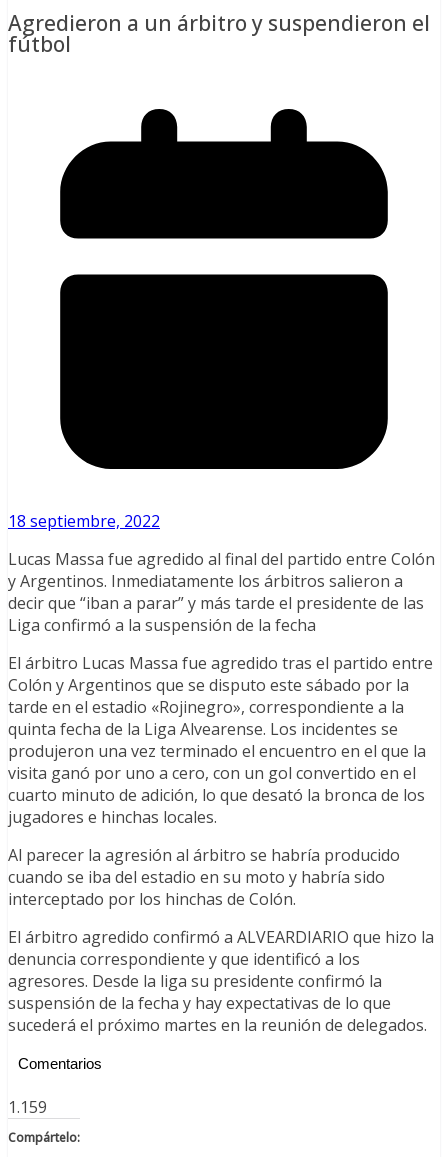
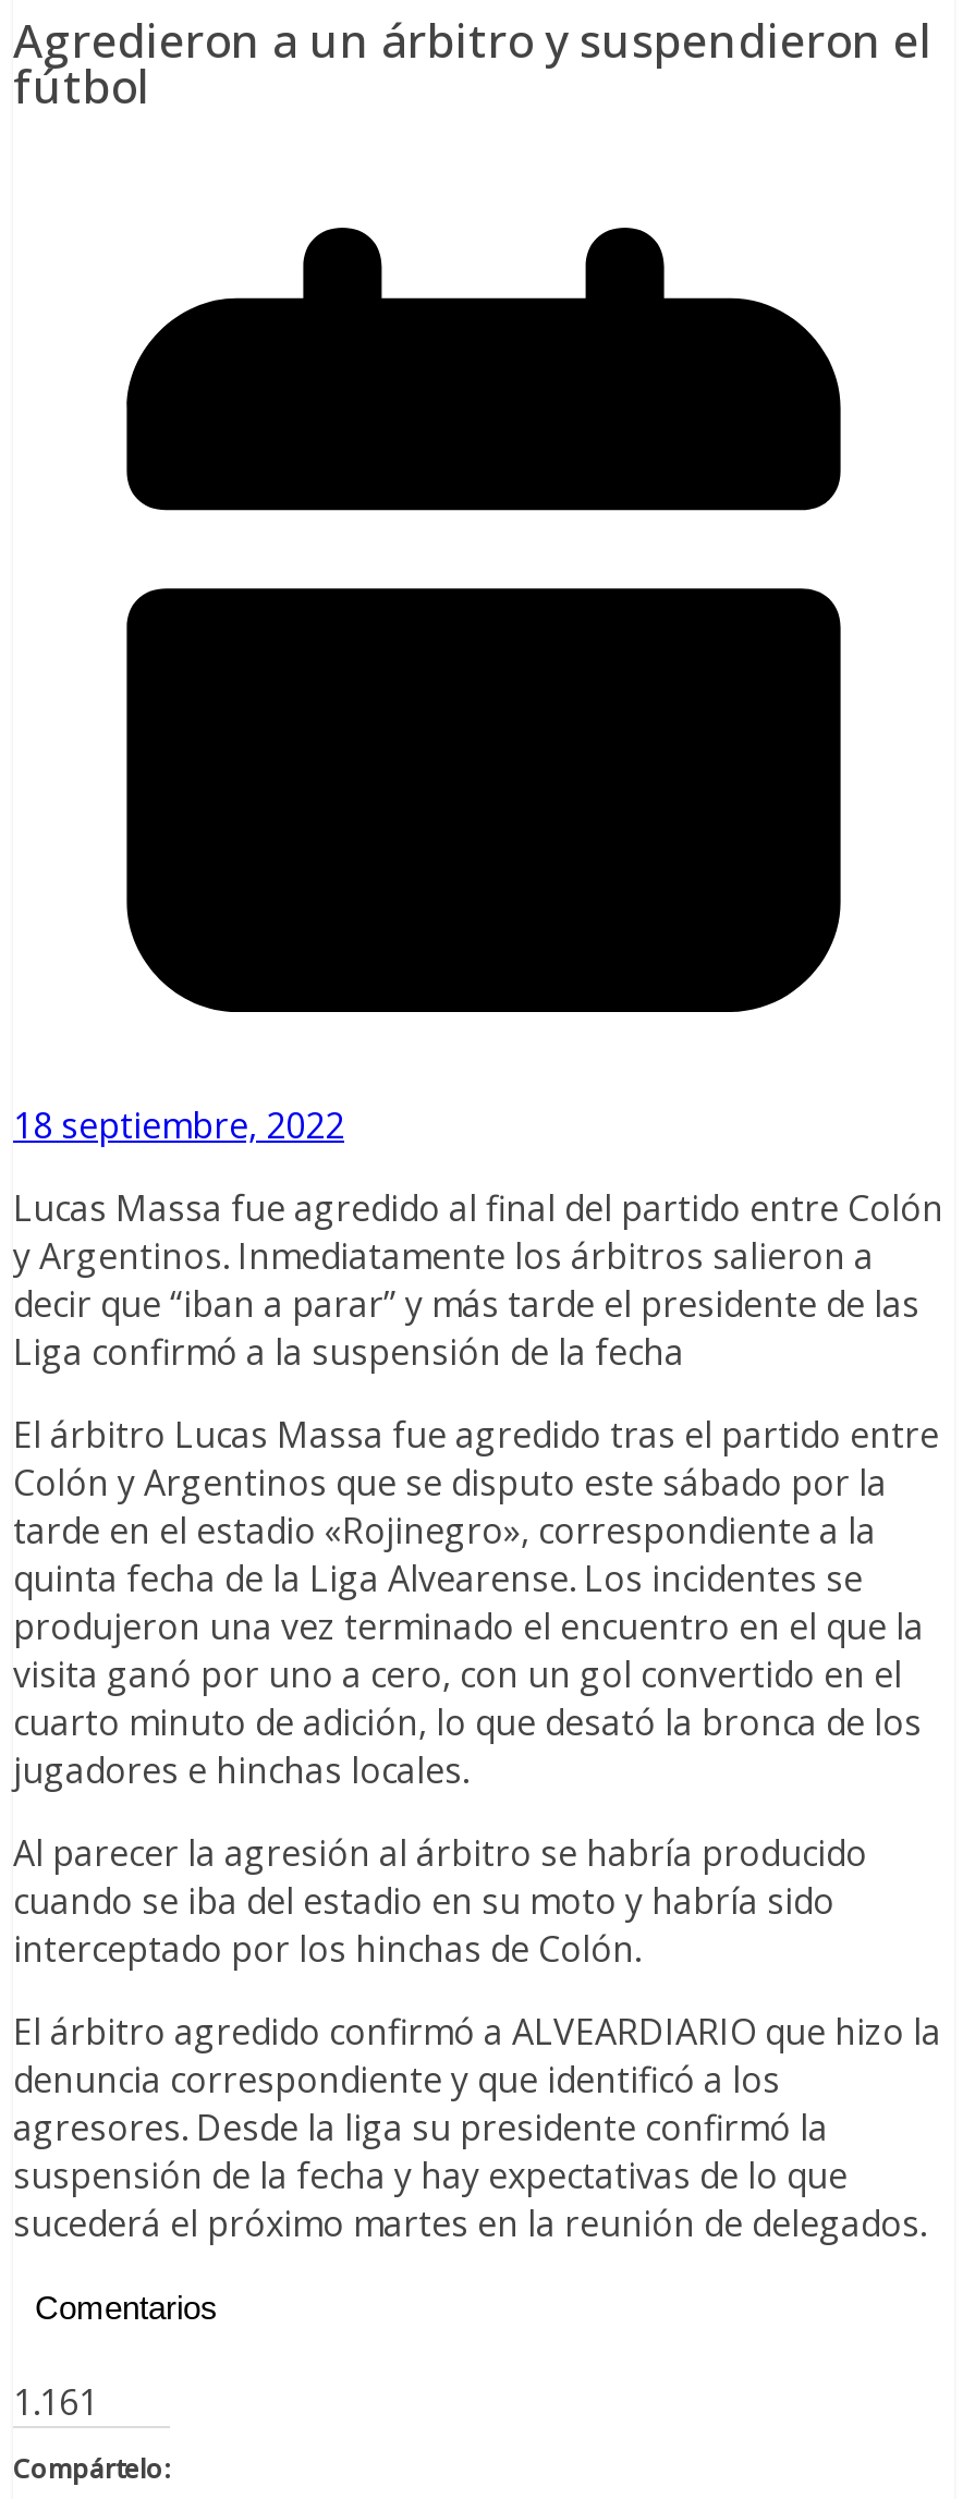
[8,1096,47,1118] 1.159 -> [13,2378,98,2426] 1.161

